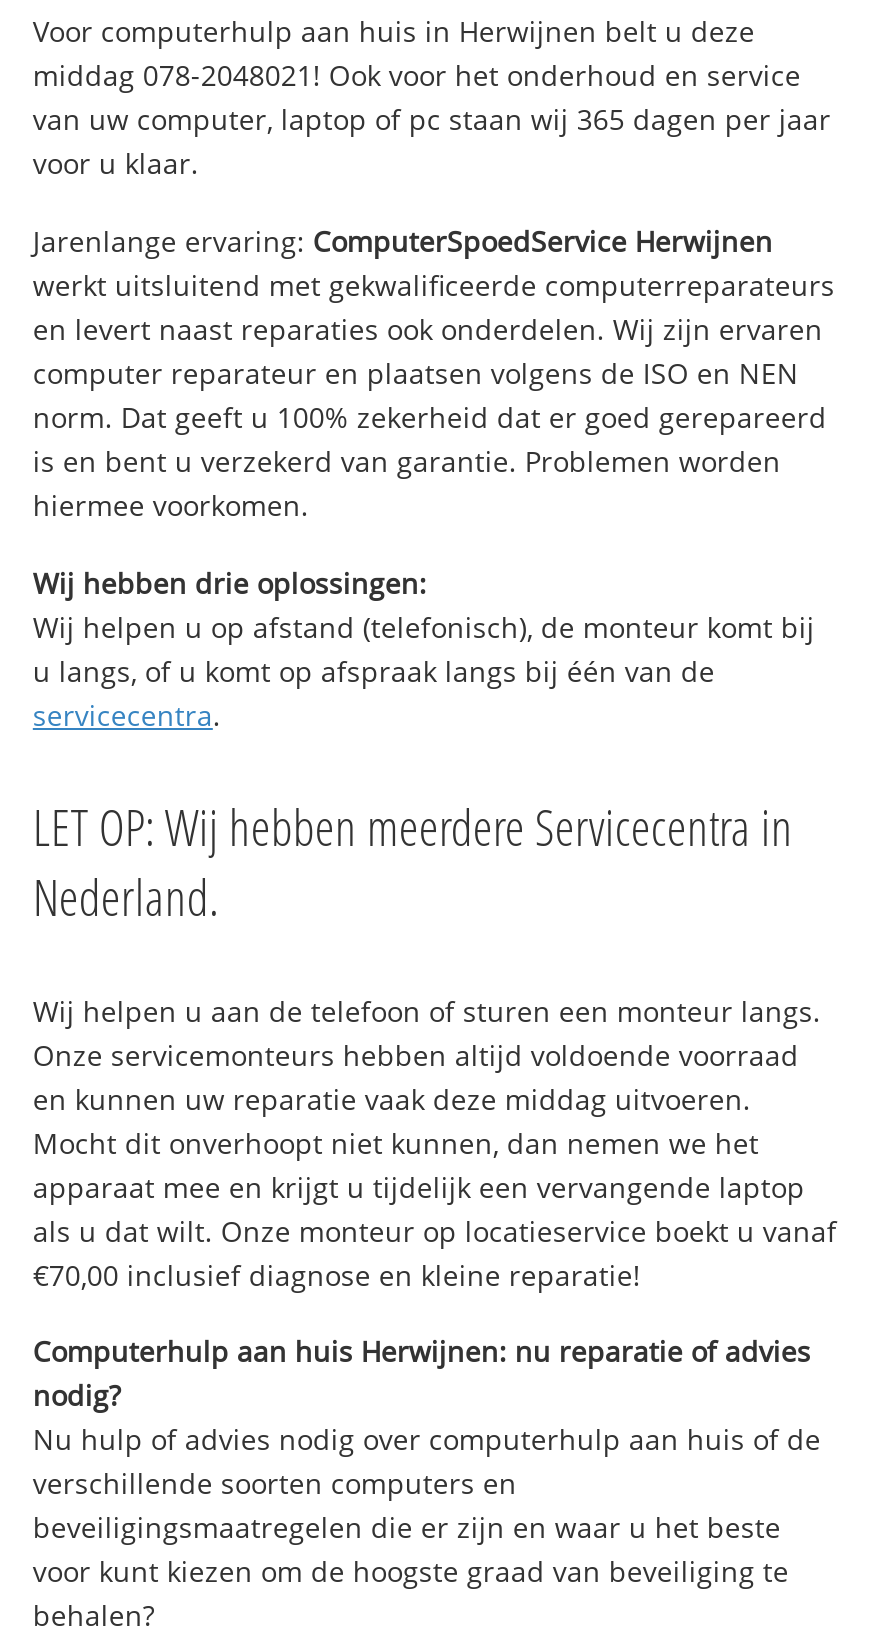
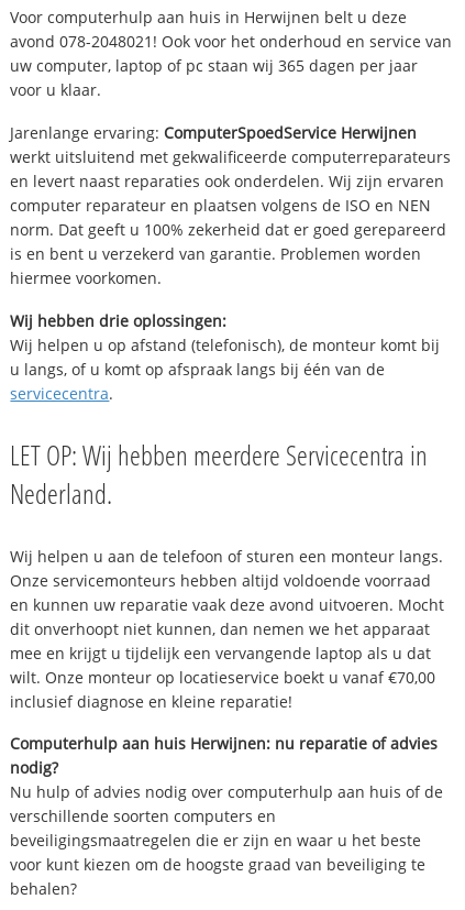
[33,56,831,138] middag 078-2048021! Ook voor het onderhoud en service | van uw computer, laptop of pc staan wij 365 dagen per jaar -> [10,31,452,76] avond 078-2048021! Ook voor het onderhoud en service van | uw computer, laptop of pc staan wij 365 dagen per jaar
[33,1079,837,1293] en kunnen uw reparatie vaak deze middag uitvoeren. | Mocht dit onverhoopt niet kunnen, dan nemen we het | apparaat mee en krijgt u tijdelijk een vervangende laptop | als u dat wilt. Onze monteur op locatieservice boekt u vanaf | €70,00 inclusief diagnose en kleine reparatie! -> [10,594,445,711] en kunnen uw reparatie vaak deze avond uitvoeren. Mocht | dit onverhoopt niet kunnen, dan nemen we het apparaat | mee en krijgt u tijdelijk een vervangende laptop als u dat | wilt. Onze monteur op locatieservice boekt u vanaf €70,00 | inclusief diagnose en kleine reparatie!

